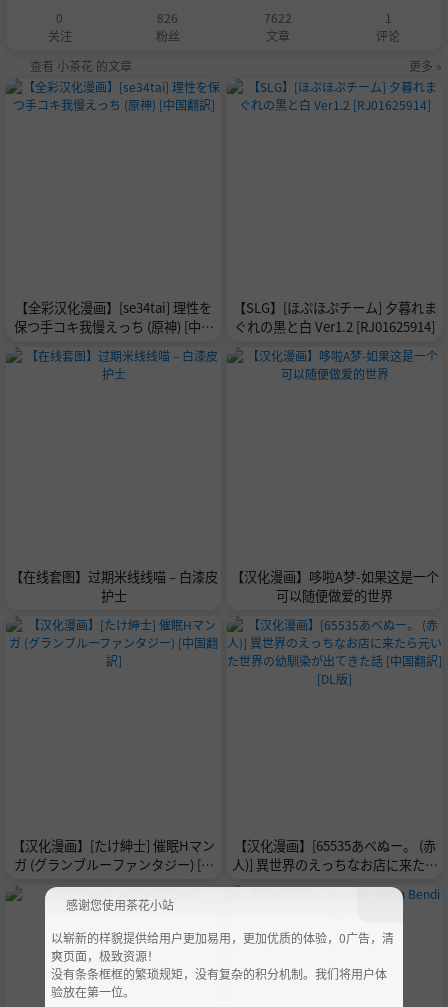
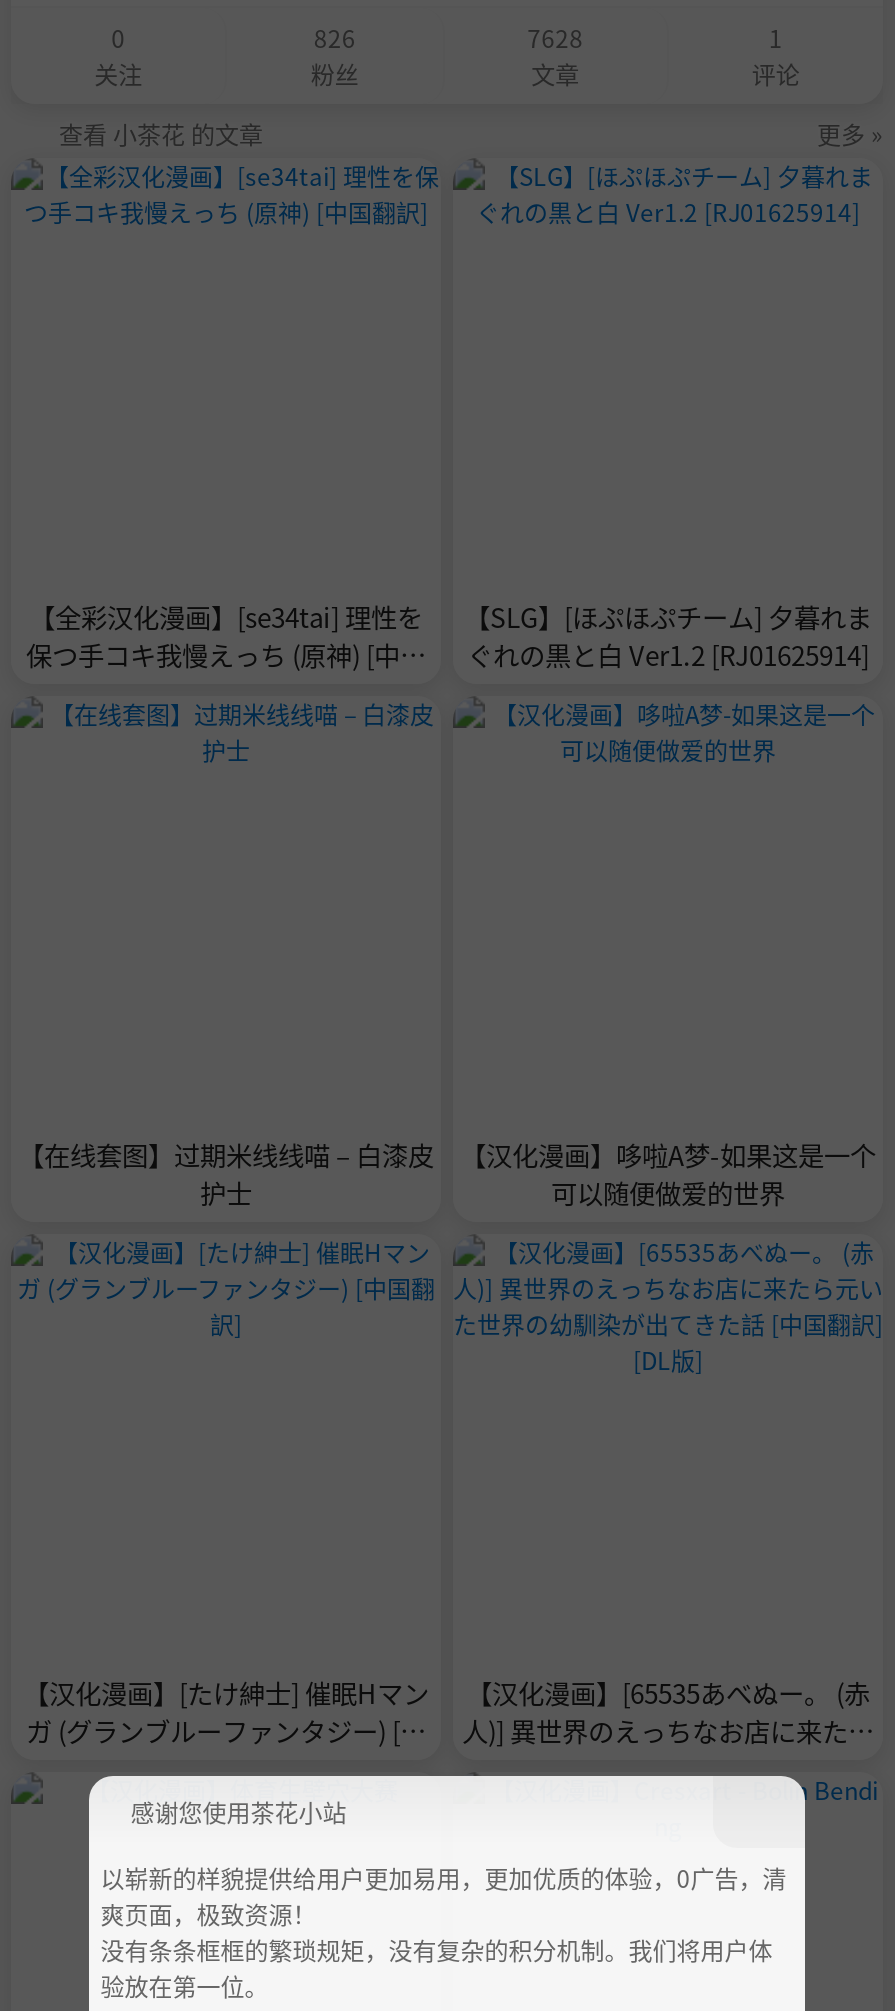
[264,9,292,26] 7622 -> [527,19,583,53] 7628

